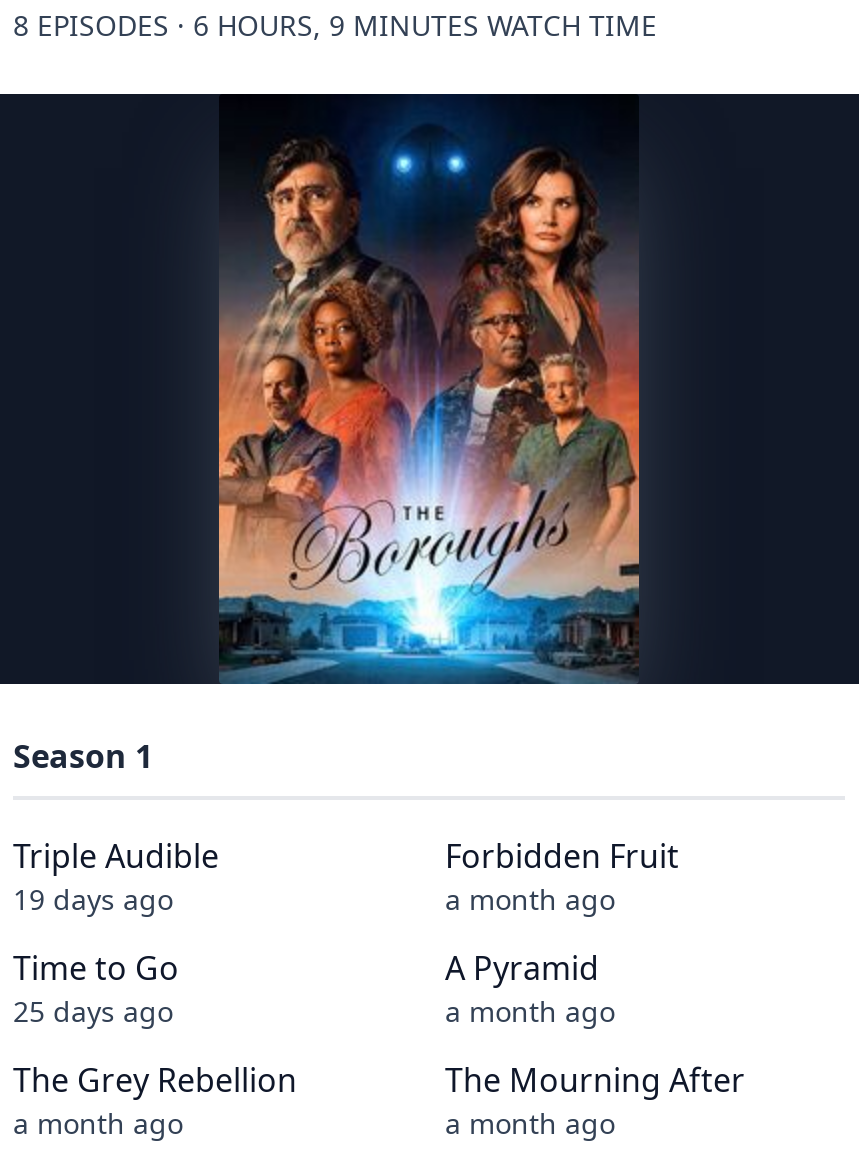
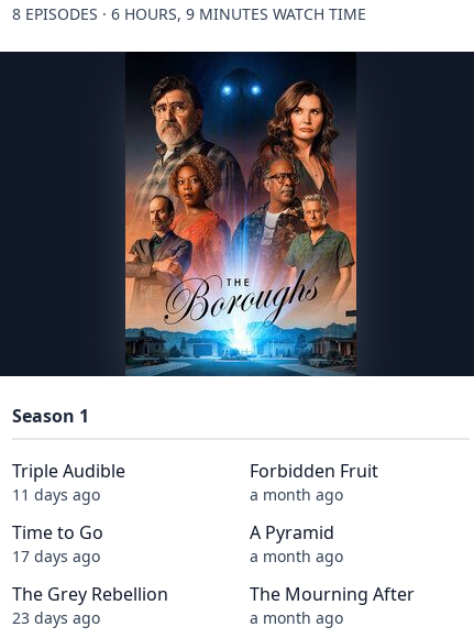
[13,880,173,918] 19 days ago -> [12,484,100,505] 11 days ago
[13,992,173,1030] 25 days ago -> [12,546,100,566] 17 days ago
[13,1104,183,1142] a month ago -> [12,607,100,628] 23 days ago

